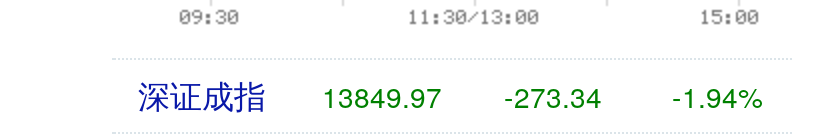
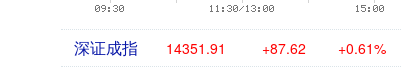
[322,77,442,117] 13849.97 -> [166,38,226,58] 14351.91
[504,77,602,117] -273.34 -> [262,38,306,58] +87.62
[672,77,762,117] -1.94% -> [338,38,386,58] +0.61%

